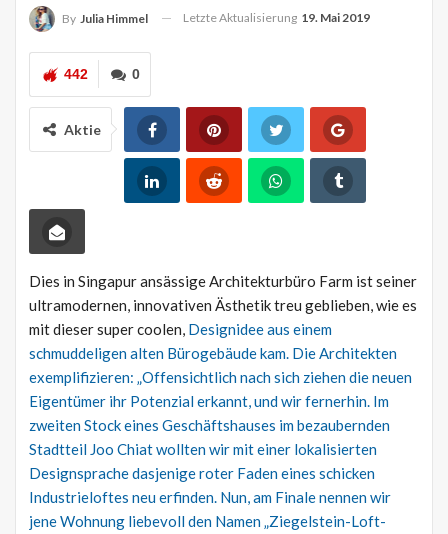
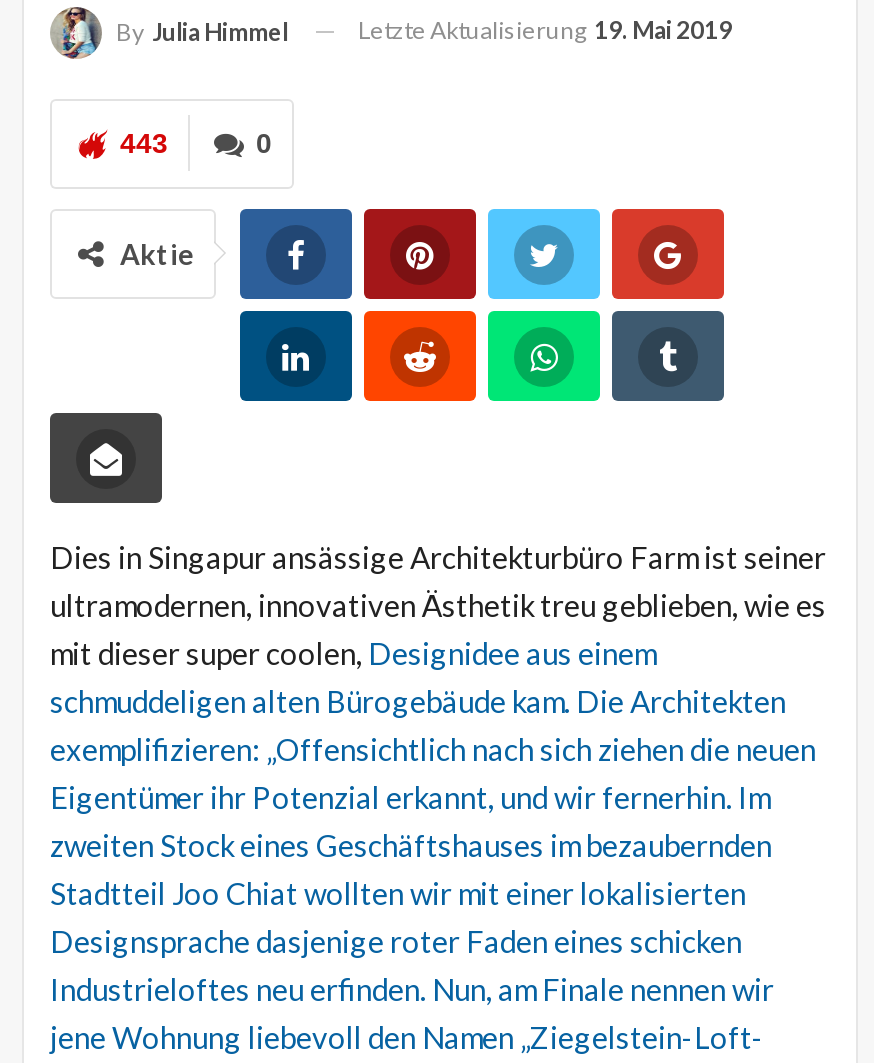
[64,66,88,82] 442 -> [120,126,168,158] 443

